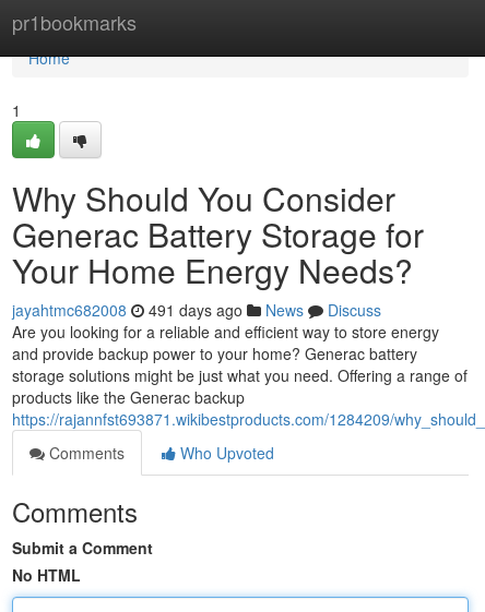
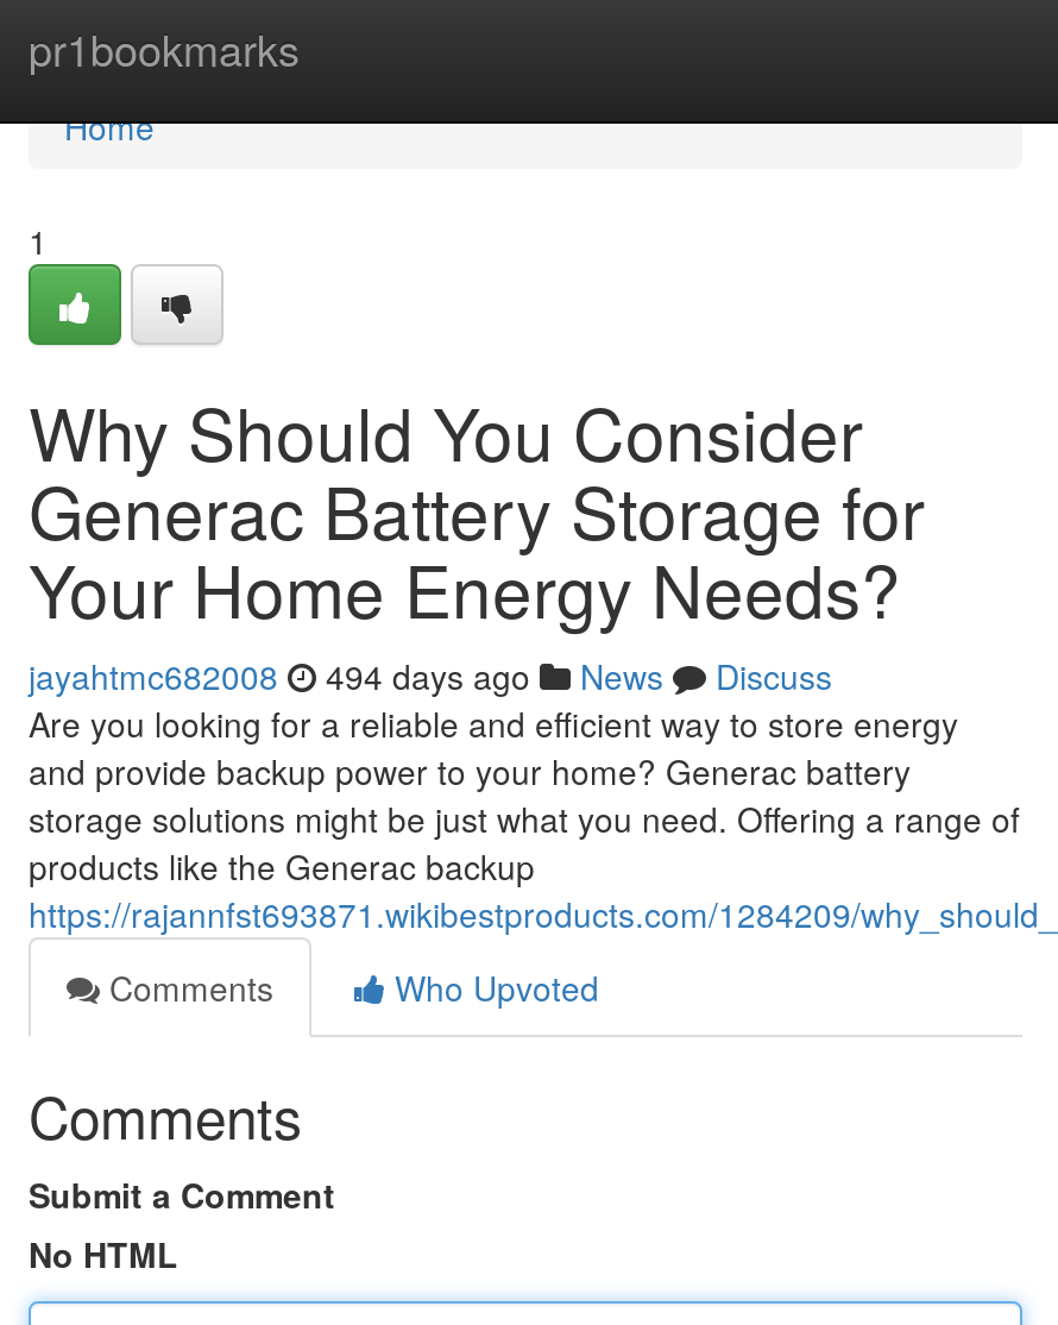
[12,299,381,321] jayahtmc682008 491 days ago News Discuss -> [29,652,832,699] jayahtmc682008 494 days ago News Discuss

